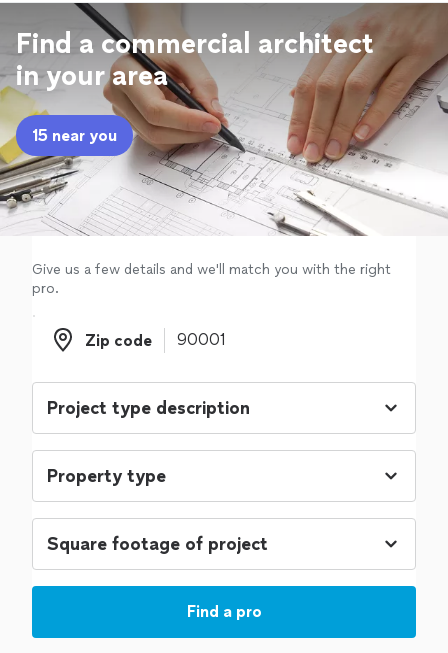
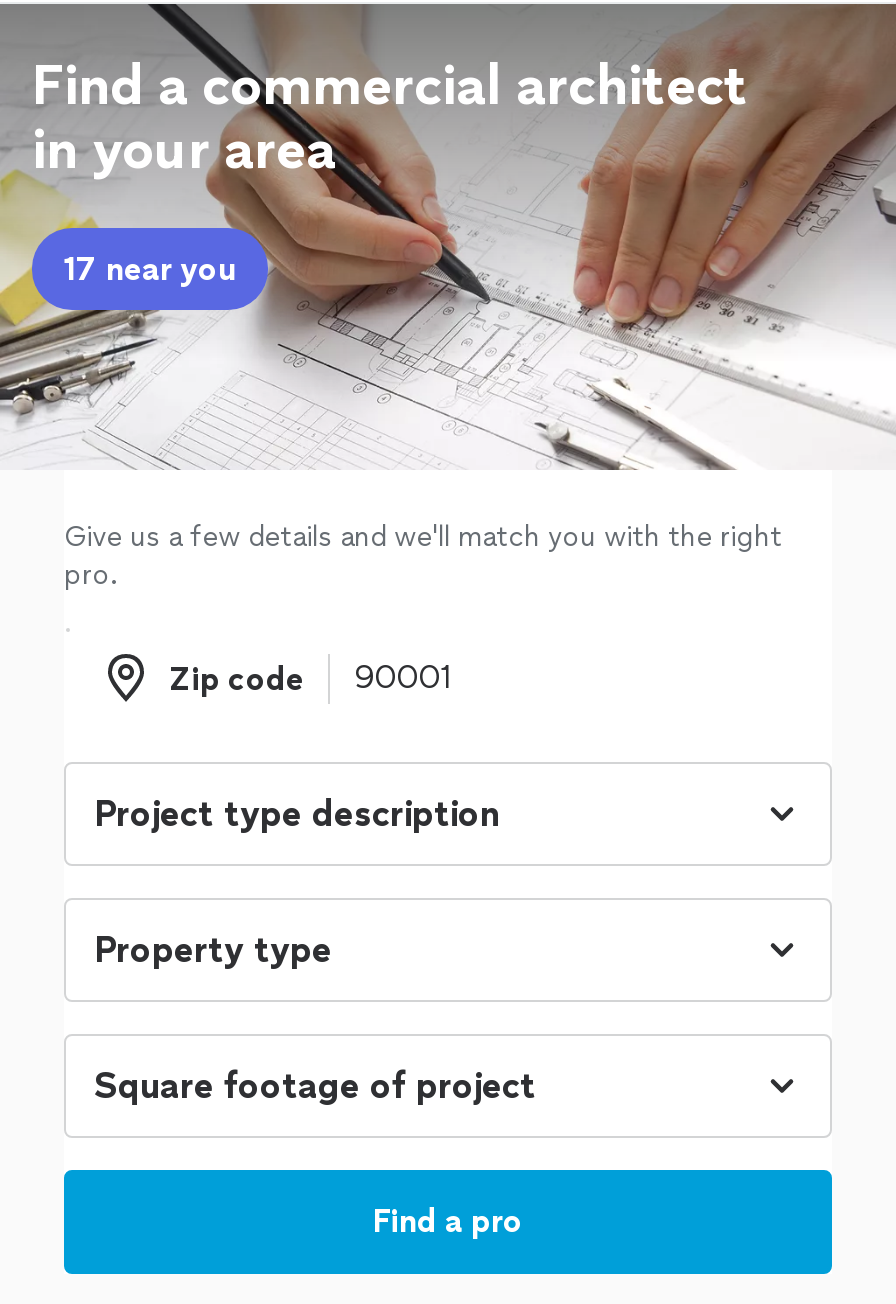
[32,126,117,145] 15 near you -> [64,250,236,288] 17 near you

